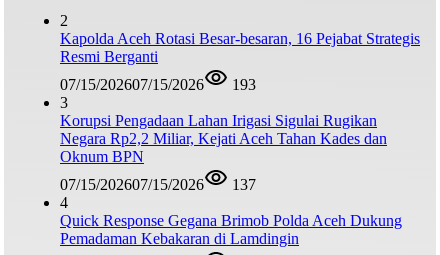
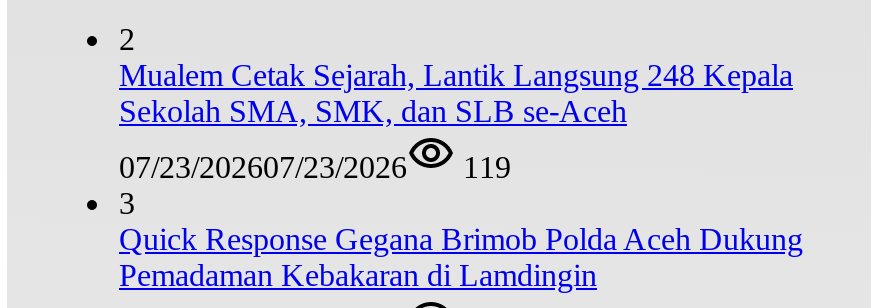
[60,30,420,65] Kapolda Aceh Rotasi Besar-besaran, 16 Pejabat Strategis | Resmi Berganti -> [119,57,793,127] Mualem Cetak Sejarah, Lantik Langsung 248 Kepala | Sekolah SMA, SMK, dan SLB se-Aceh
[60,76,256,93] 07/15/202607/15/2026 | 193 -> [119,149,511,183] 07/23/202607/23/2026 | 119
[60,112,387,211] Korupsi Pengadaan Lahan Irigasi Sigulai Rugikan | Negara Rp2,2 Miliar, Kejati Aceh Tahan Kades dan | Oknum BPN | 07/15/202607/15/2026 | 137 | 4 -> none

